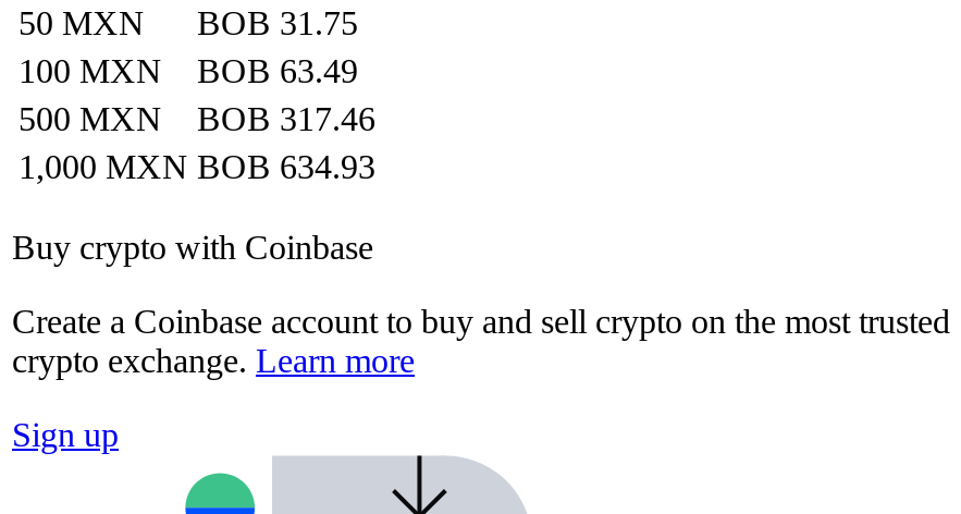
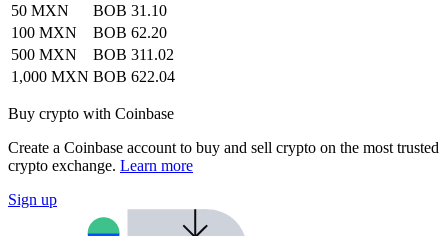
[19,5,358,42] 50 MXN BOB 31.75 -> [11,2,167,19] 50 MXN BOB 31.10
[19,53,358,90] 100 MXN BOB 63.49 -> [11,24,167,41] 100 MXN BOB 62.20
[19,101,375,138] 500 MXN BOB 317.46 -> [11,46,174,63] 500 MXN BOB 311.02
[19,149,375,186] 1,000 MXN BOB 634.93 -> [11,68,175,85] 1,000 MXN BOB 622.04

